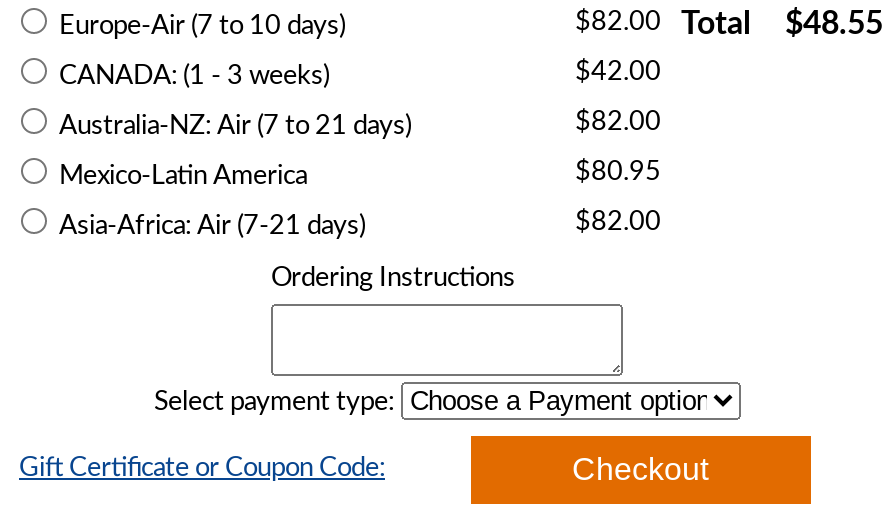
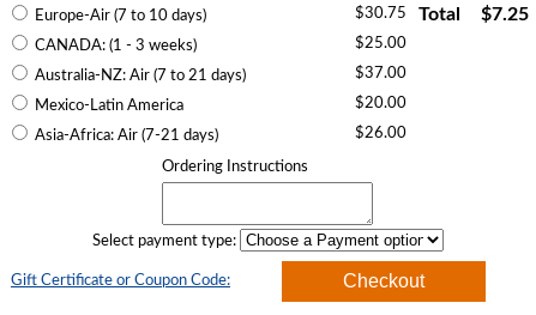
[575,8,661,36] $82.00 -> [355,5,406,22] $30.75
[785,8,883,40] $48.55 -> [481,5,529,24] $7.25
[575,58,661,86] $42.00 -> [355,35,406,52] $25.00
[575,108,661,136] $82.00 -> [355,65,406,81] $37.00
[575,158,661,186] $80.95 -> [355,95,406,111] $20.00
[575,208,661,236] $82.00 -> [355,125,406,141] $26.00

